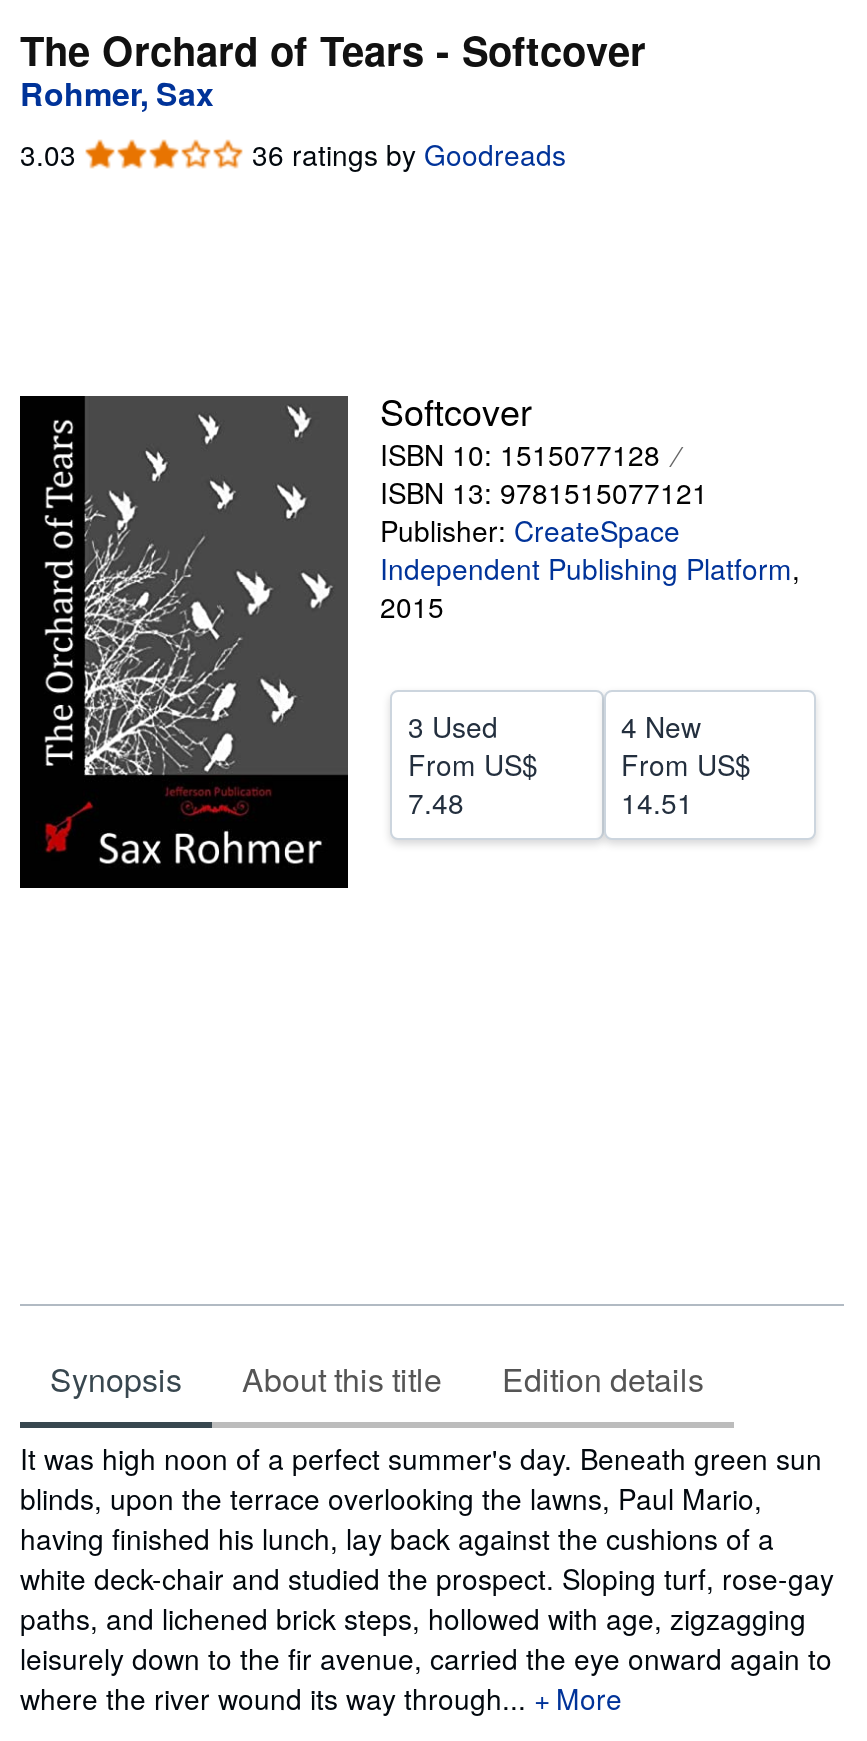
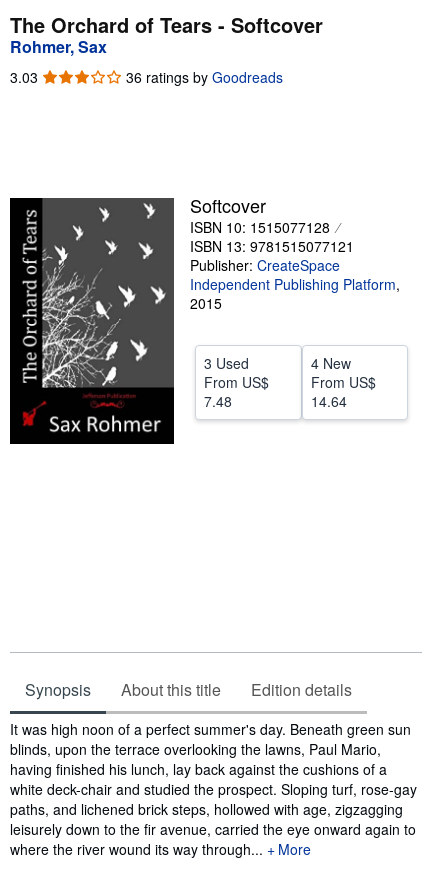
[621,782,693,822] 14.51 -> [310,391,346,411] 14.64

